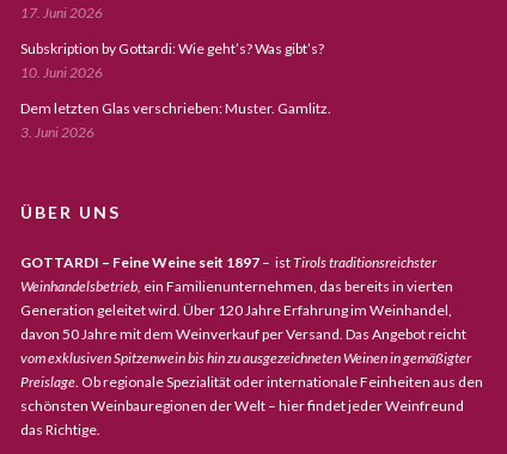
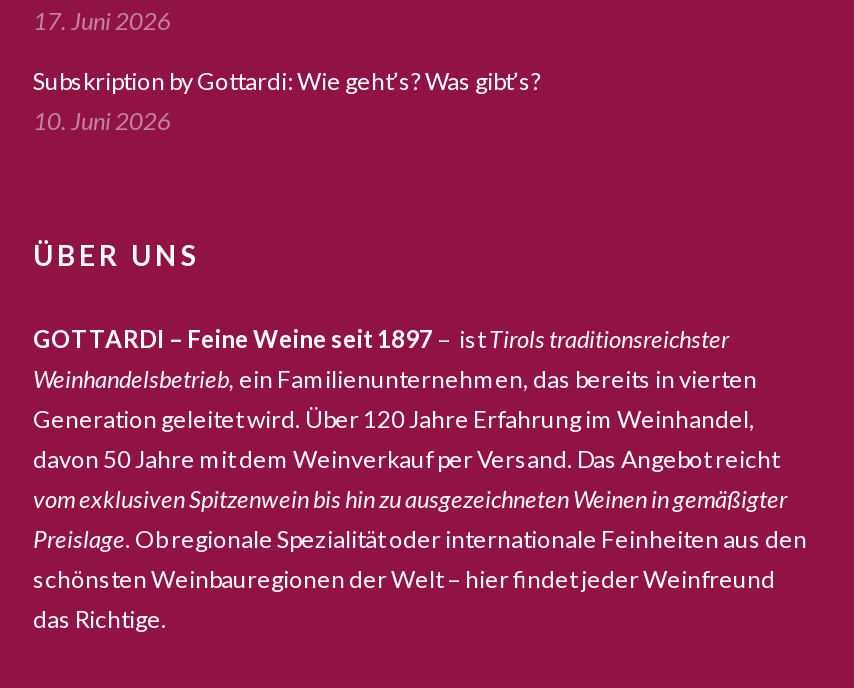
[20,99,331,141] Dem letzten Glas verschrieben: Muster. Gamlitz. | 3. Juni 2026 -> none

